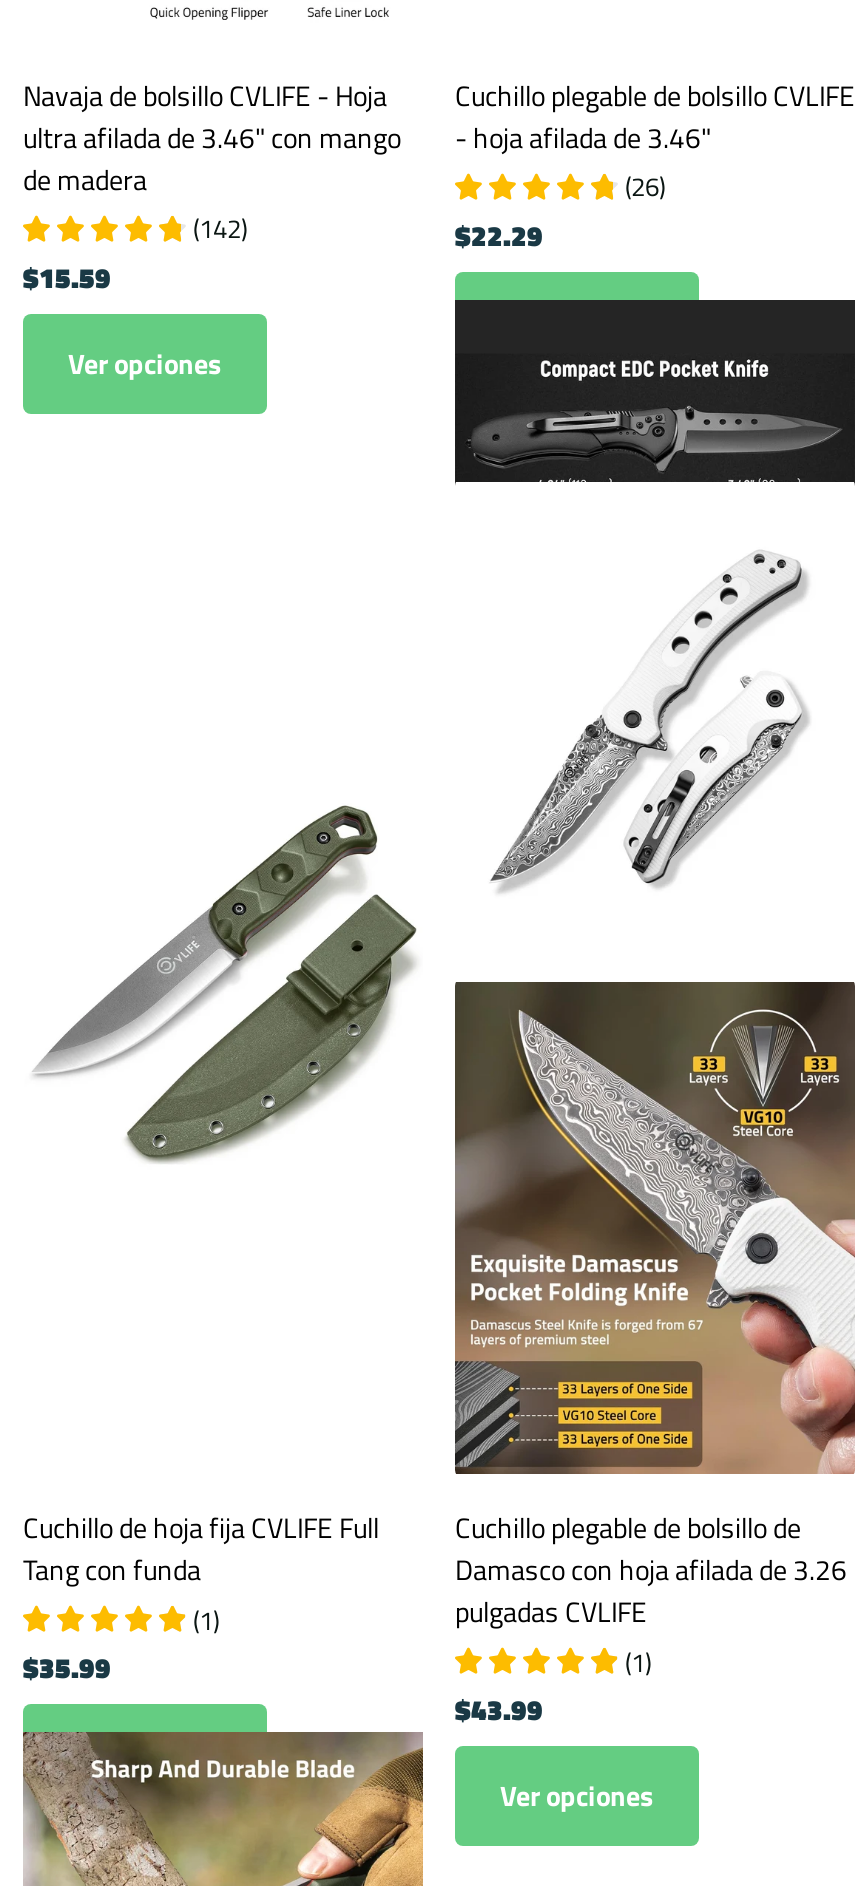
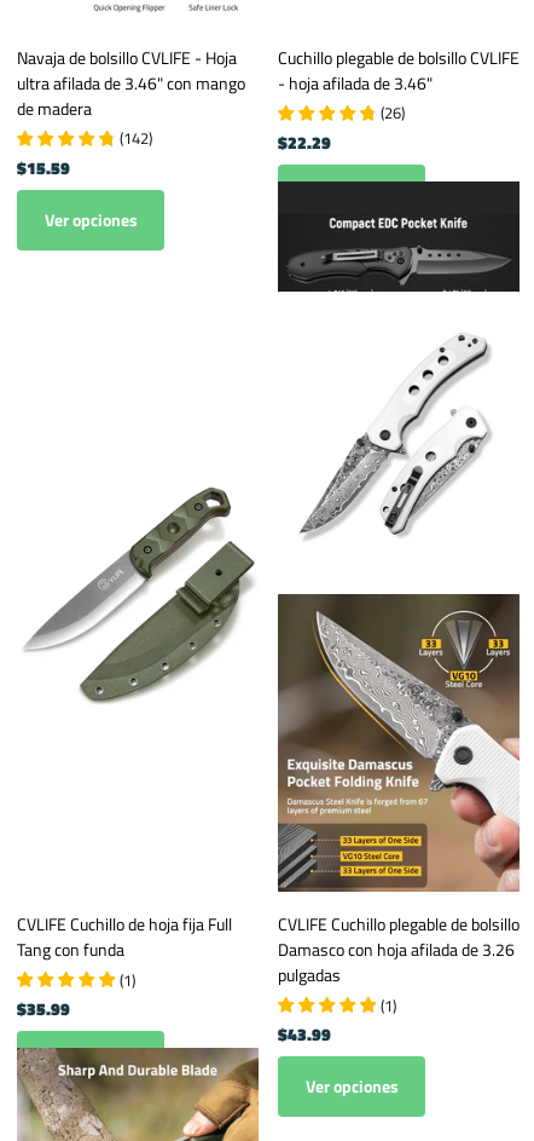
[23,1506,379,1548] Cuchillo de hoja fija CVLIFE Full -> [17,911,232,937] CVLIFE Cuchillo de hoja fija Full
[455,1506,801,1548] Cuchillo plegable de bolsillo de -> [278,911,520,937] CVLIFE Cuchillo plegable de bolsillo
[455,1590,647,1632] pulgadas CVLIFE -> [278,962,341,987] pulgadas

